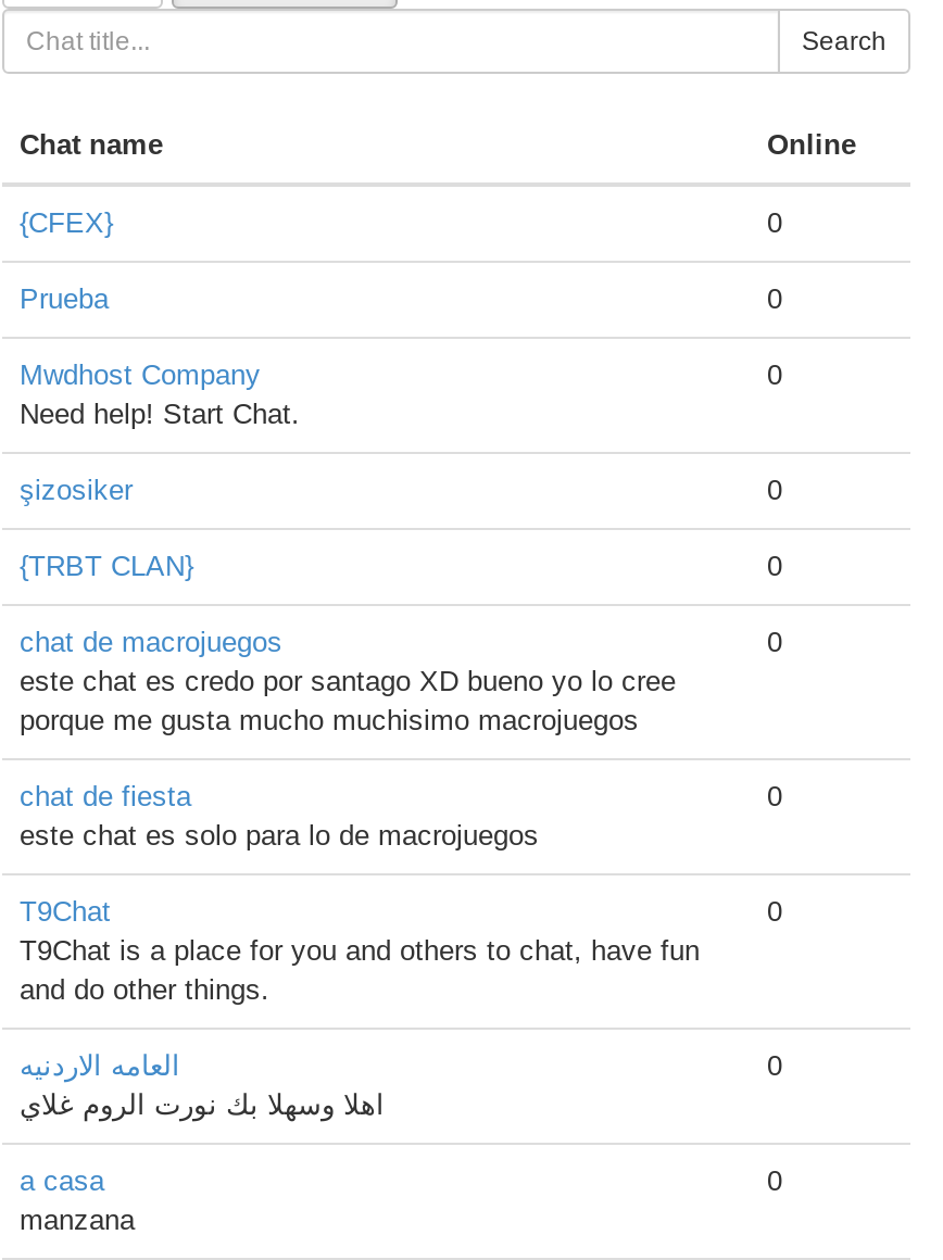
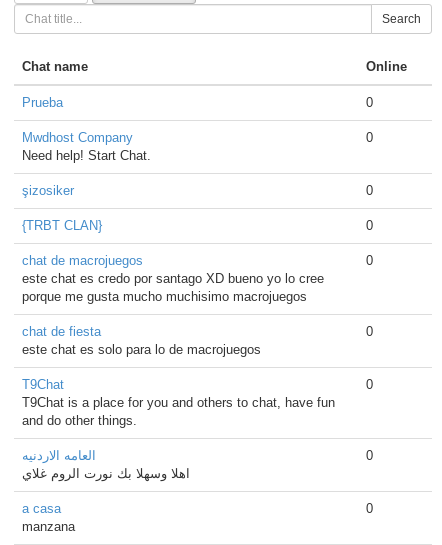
[20,206,782,239] {CFEX} | 0 -> none

